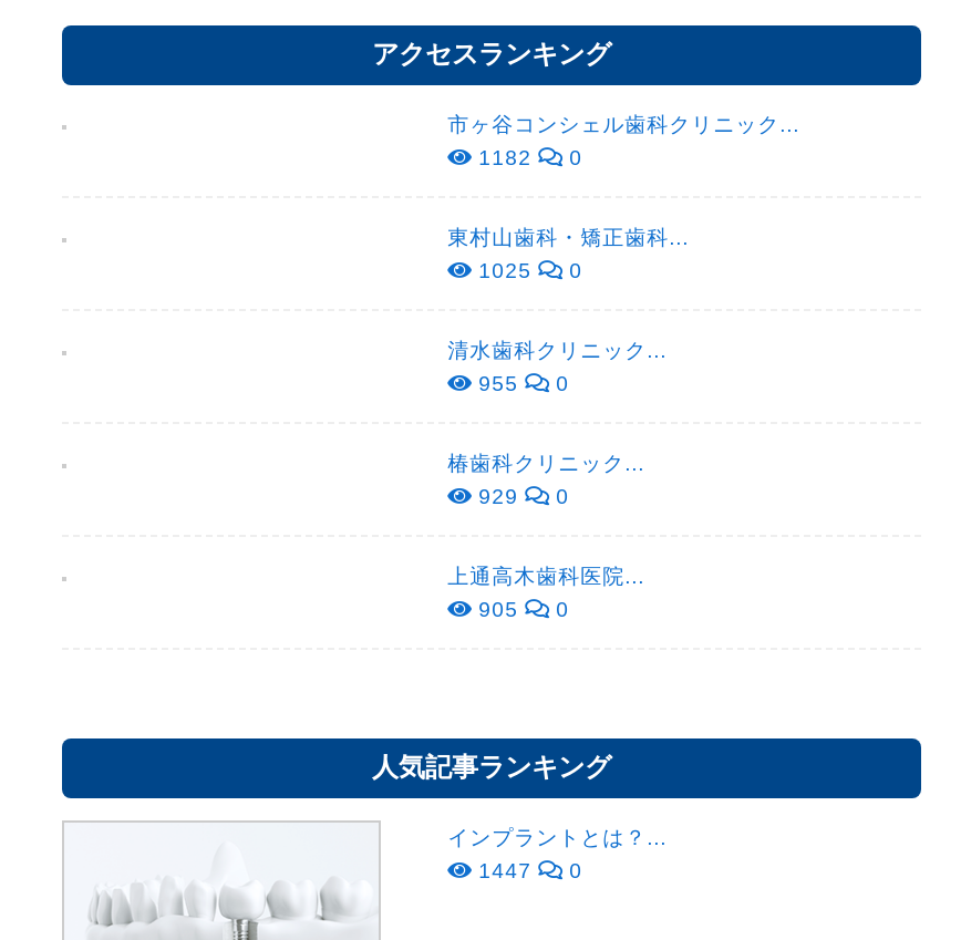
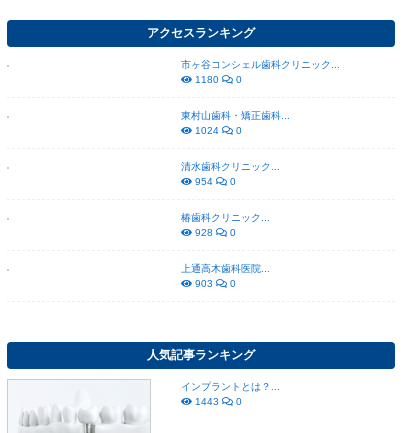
[472,146,583,171] 1182 0 -> [192,74,242,85] 1180 0
[472,259,583,283] 1025 0 -> [192,125,242,136] 1024 0
[472,372,570,396] 955 0 -> [192,176,236,187] 954 0
[472,485,570,509] 929 0 -> [192,227,236,238] 928 0
[472,598,570,622] 905 0 -> [192,278,236,289] 903 0
[472,859,583,884] 1447 0 -> [192,396,242,407] 1443 0

